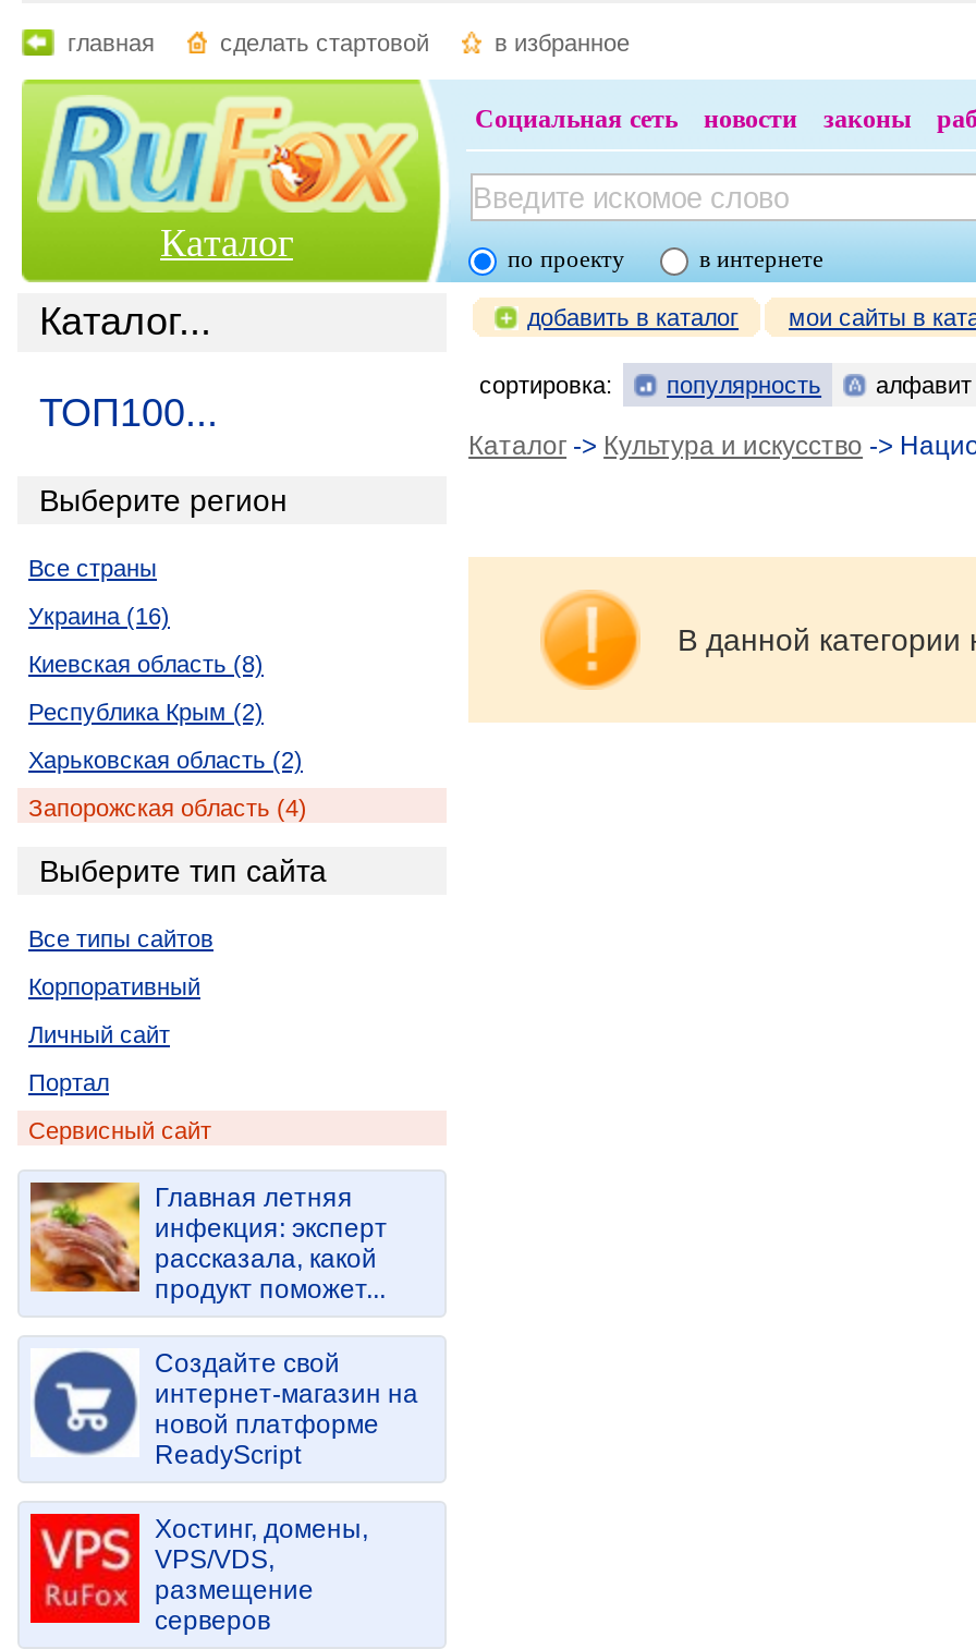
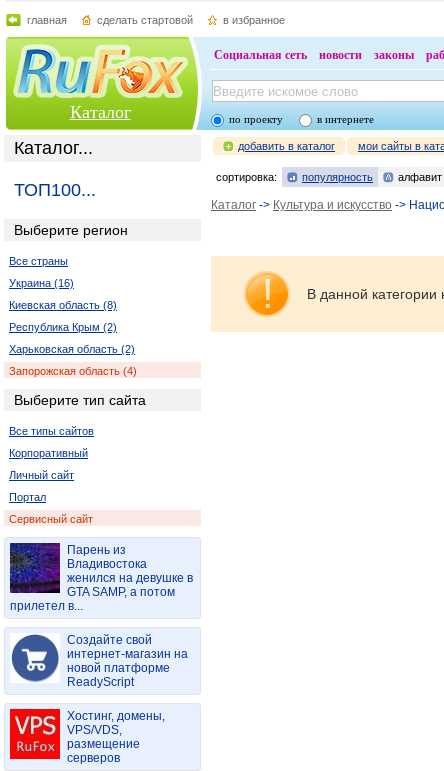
[28,1180,388,1305] [image] | Главная летняя | инфекция: эксперт | рассказала, какой | продукт поможет... -> [9,542,193,613] [image] | Парень из | Владивостока | женился на девушке в | GTA SAMP, а потом | прилетел в...

